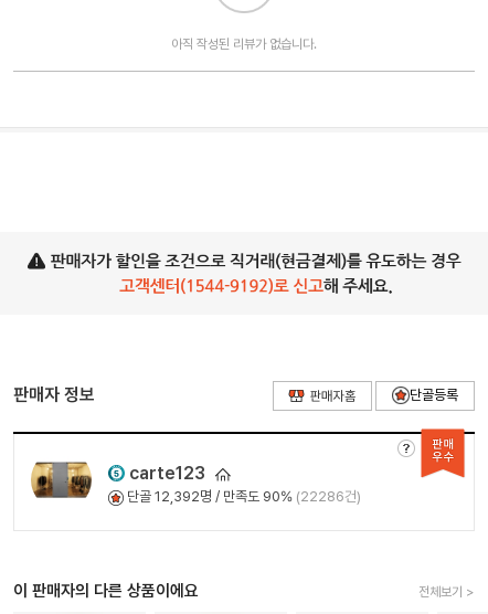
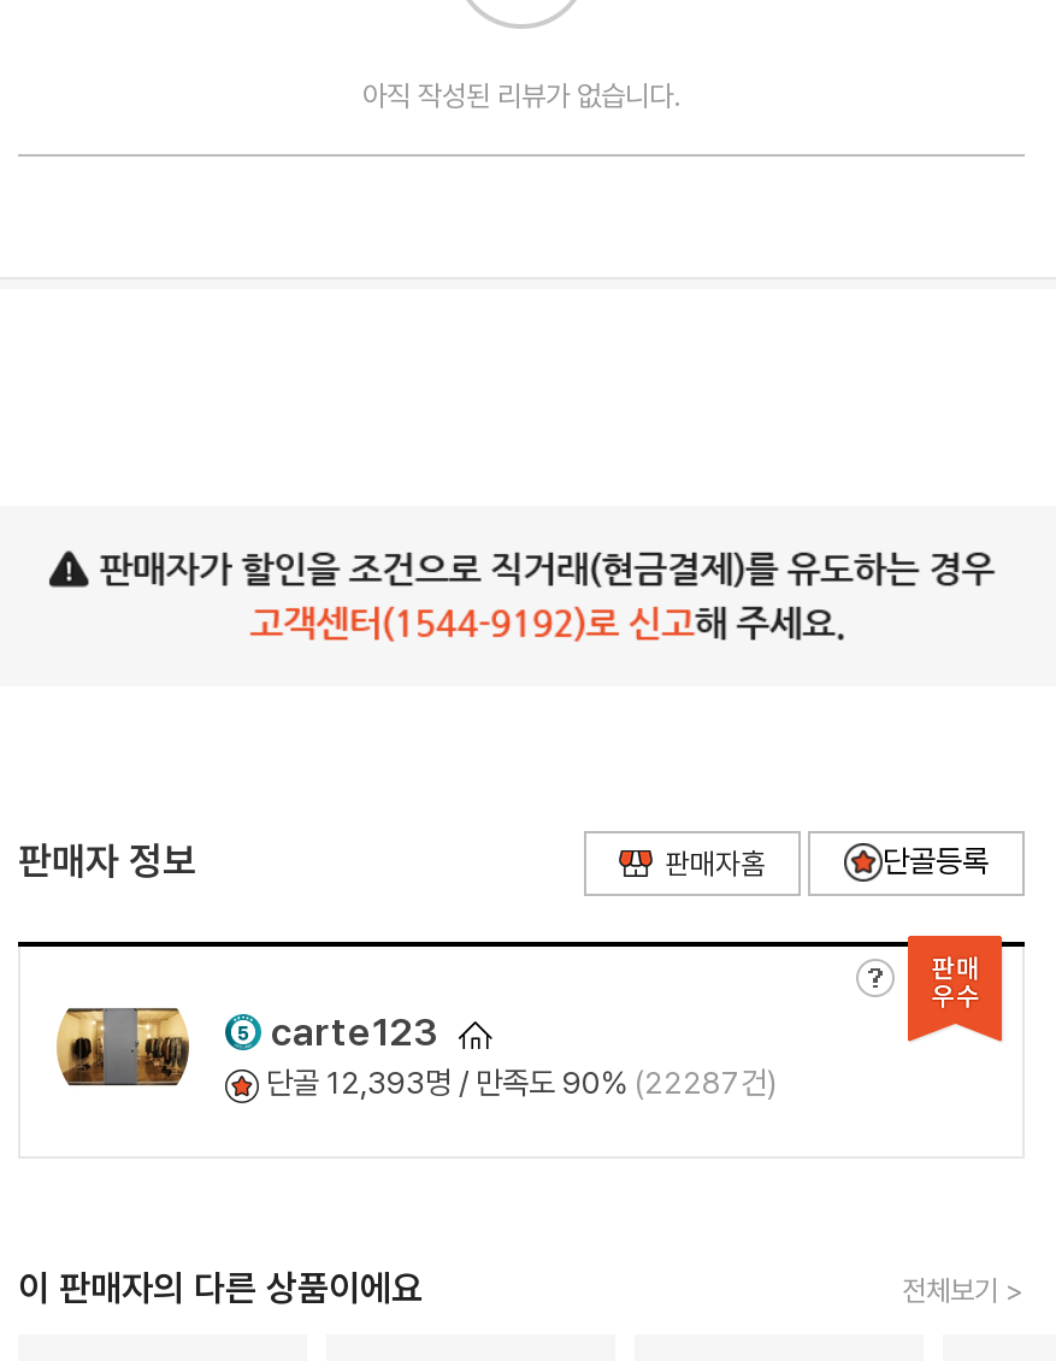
[124,488,361,505] 단골 12,392명 / 만족도 90% (22286건) -> [259,1065,777,1101] 단골 12,393명 / 만족도 90% (22287건)

